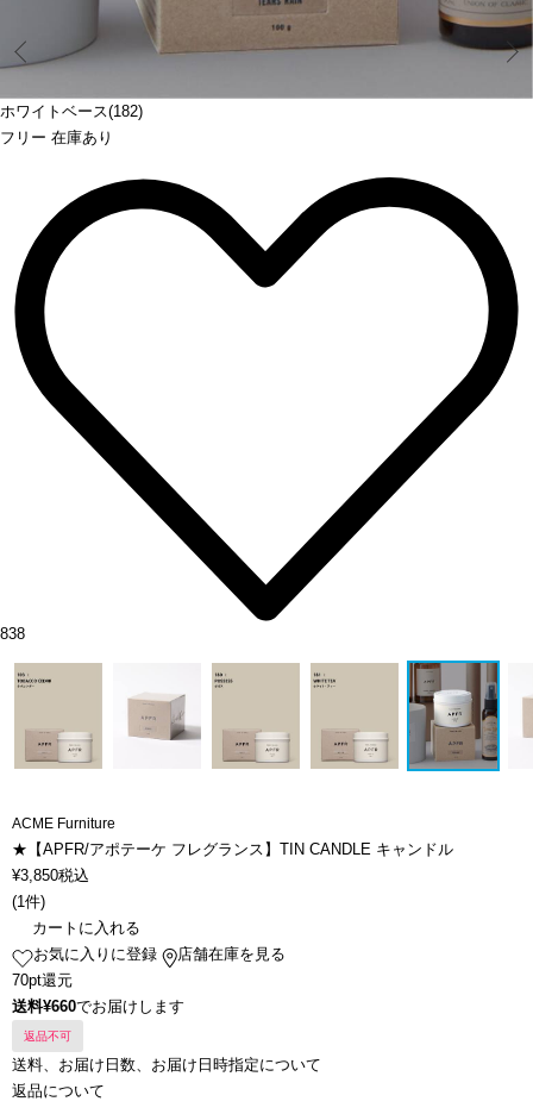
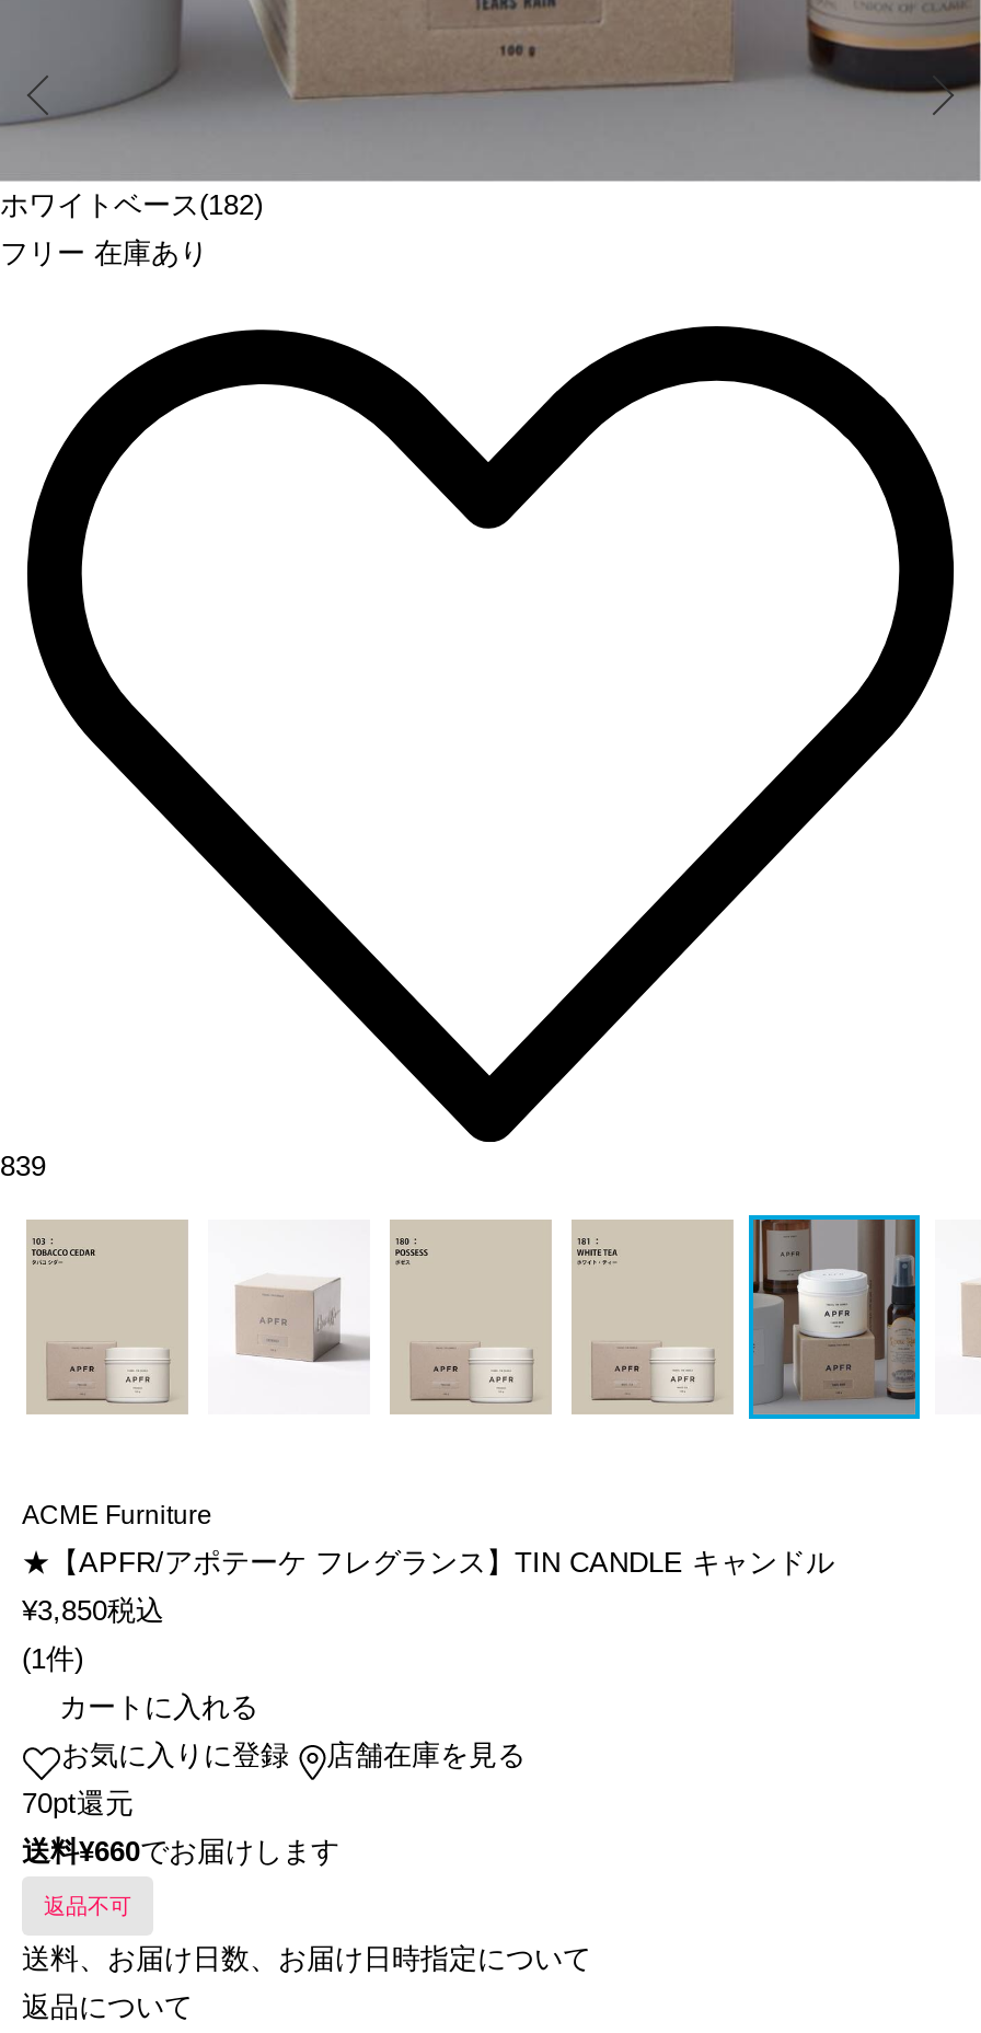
[0,625,25,643] 838 -> [0,1150,46,1183] 839

